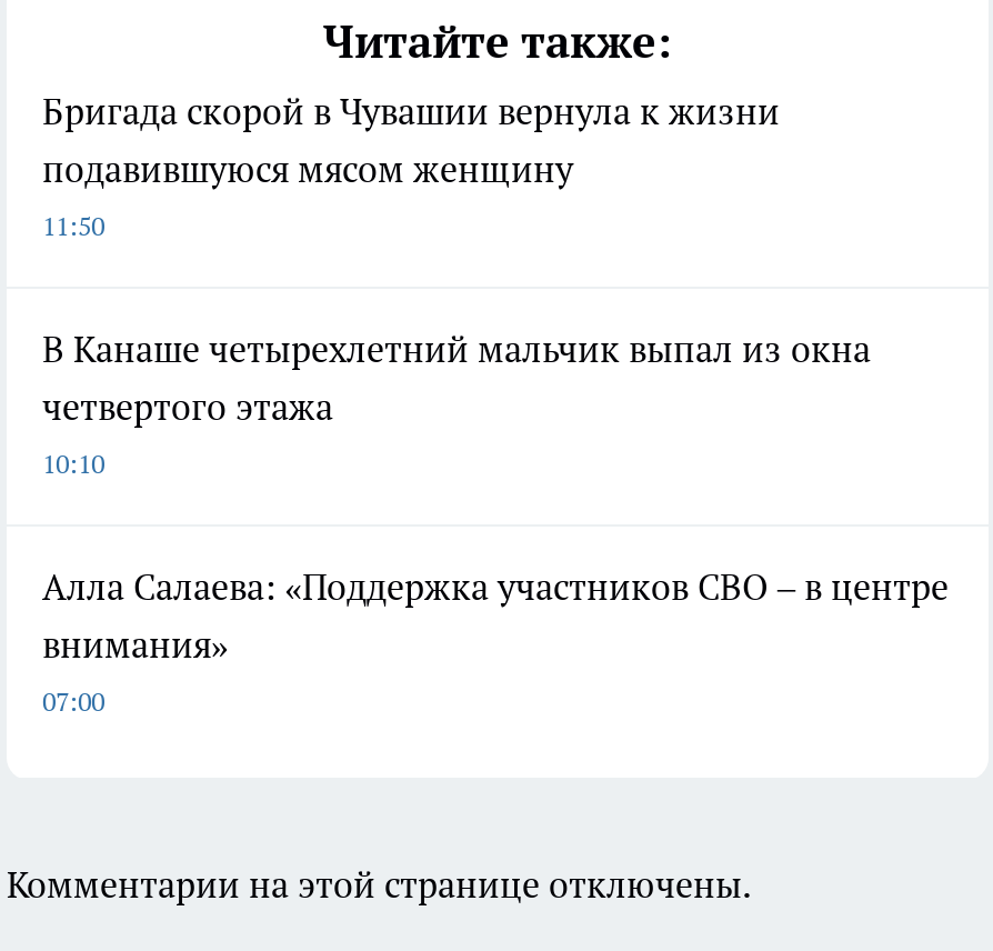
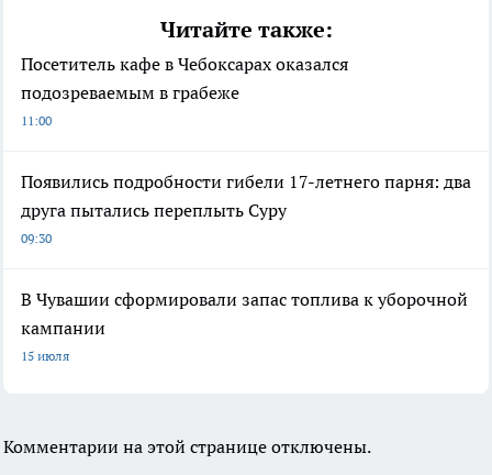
[42,88,780,242] Бригада скорой в Чувашии вернула к жизни | подавившуюся мясом женщину | 11:50 -> [21,52,348,128] Посетитель кафе в Чебоксарах оказался | подозреваемым в грабеже | 11:00
[42,326,871,479] В Канаше четырехлетний мальчик выпал из окна | четвертого этажа | 10:10 -> [21,170,471,246] Появились подробности гибели 17-летнего парня: два | друга пытались переплыть Суру | 09:30
[42,564,949,717] Алла Салаева: «Поддержка участников СВО – в центре | внимания» | 07:00 -> [21,288,468,364] В Чувашии сформировали запас топлива к уборочной | кампании | 15 июля

